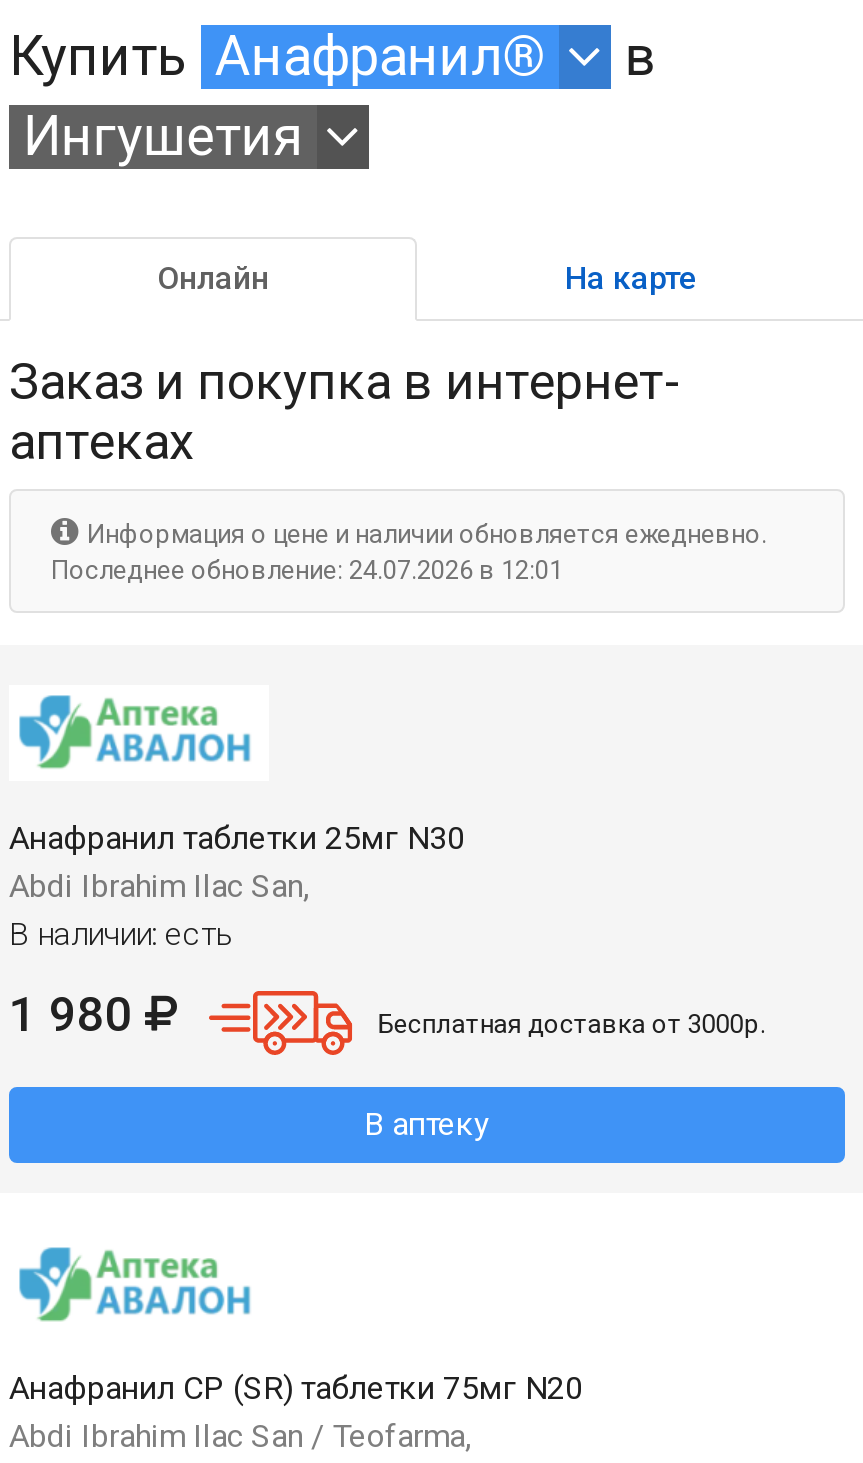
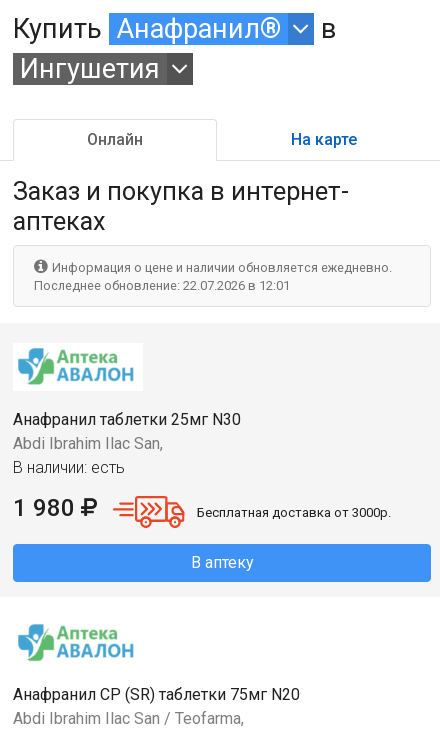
[51,555,563,585] Последнее обновление: 24.07.2026 в 12:01 -> [34,278,290,293] Последнее обновление: 22.07.2026 в 12:01

